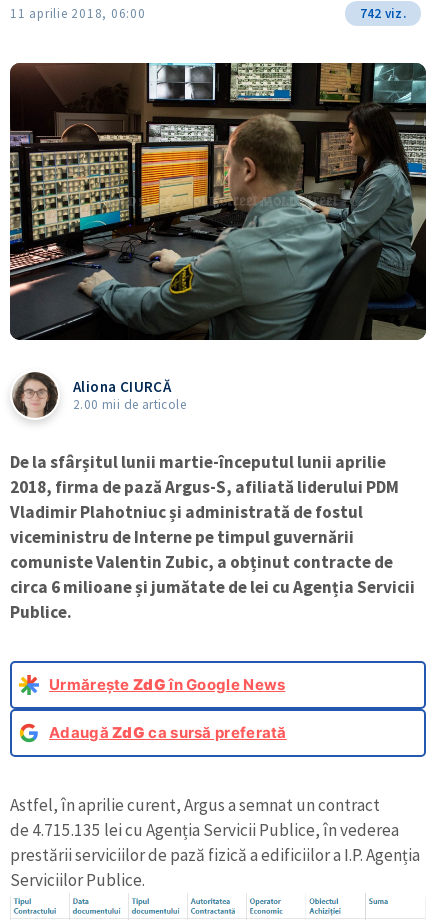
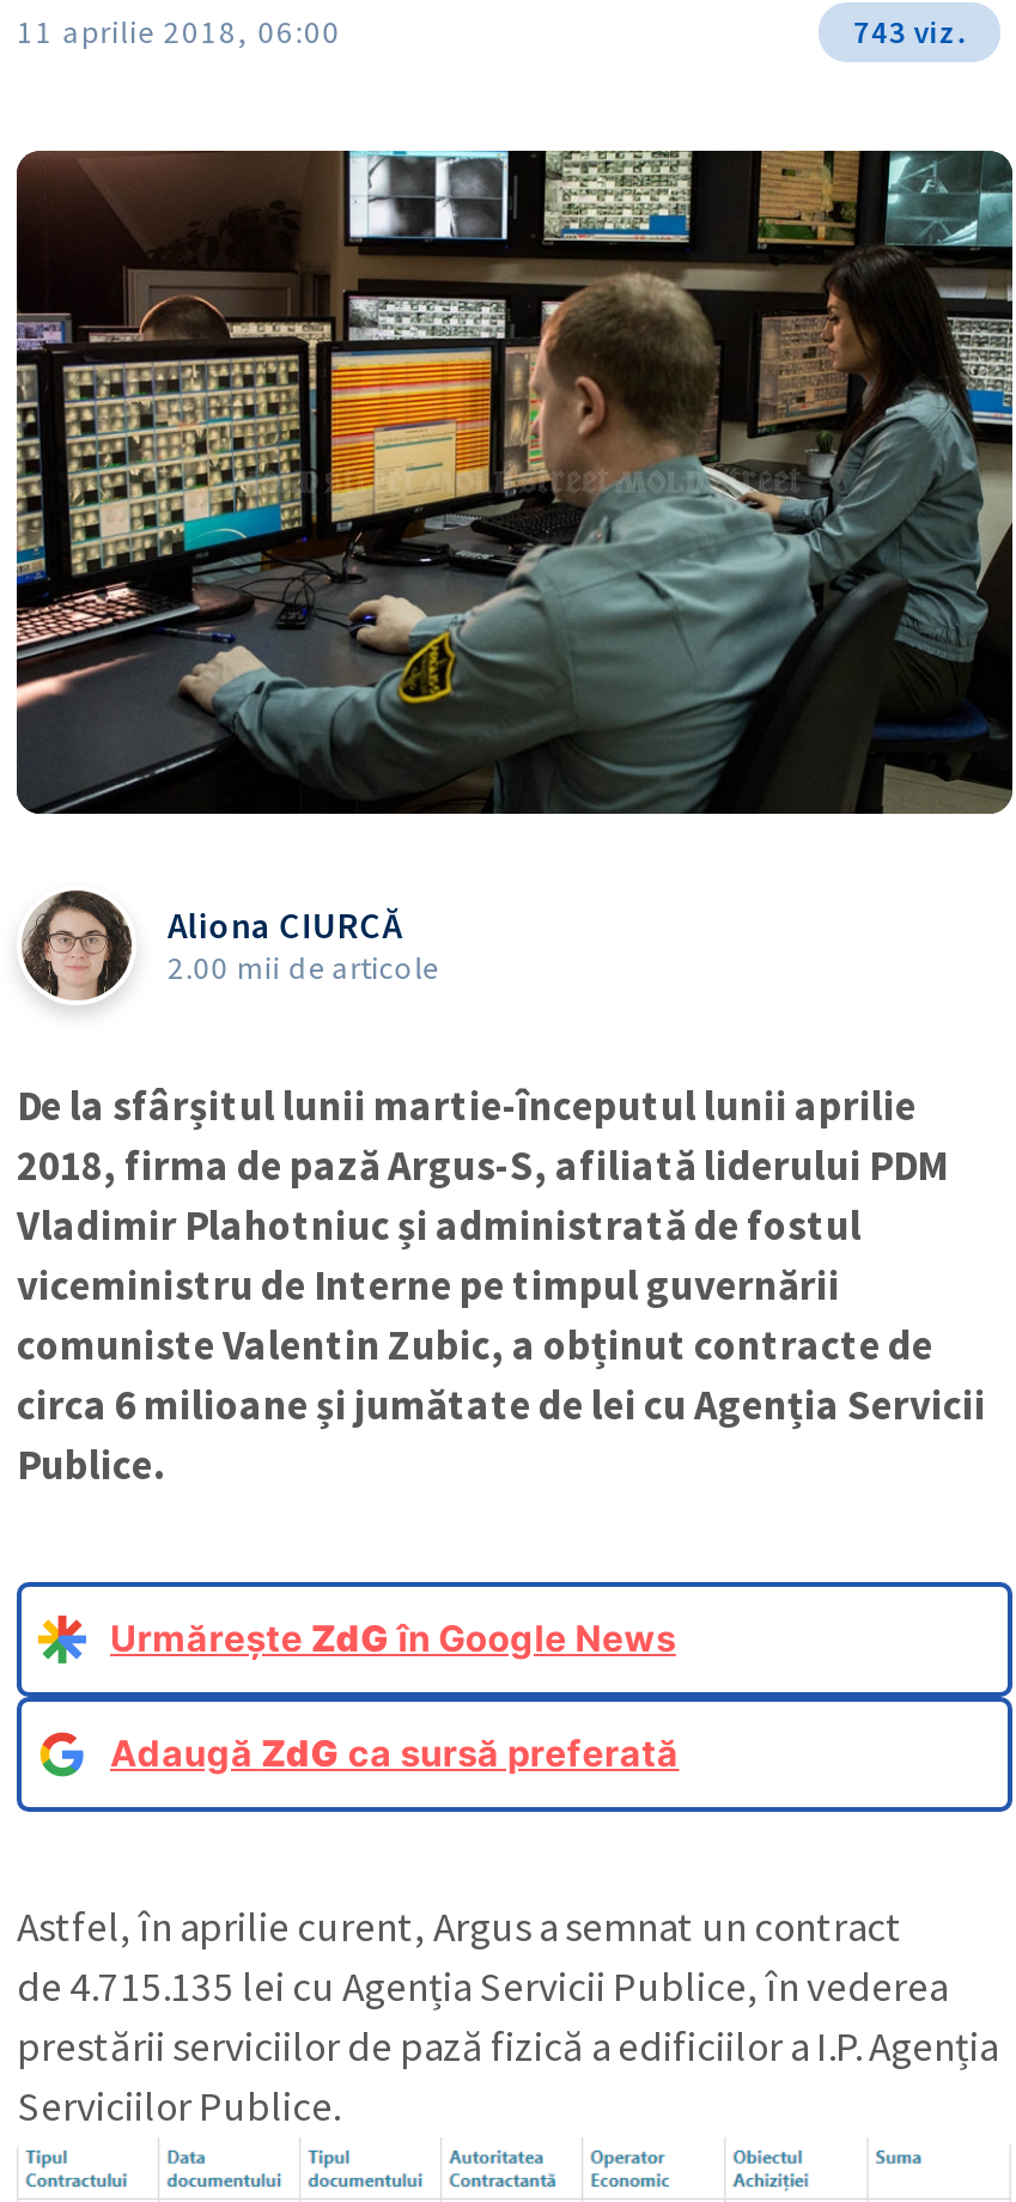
[360,5,406,22] 742 viz. -> [853,11,965,52] 743 viz.

